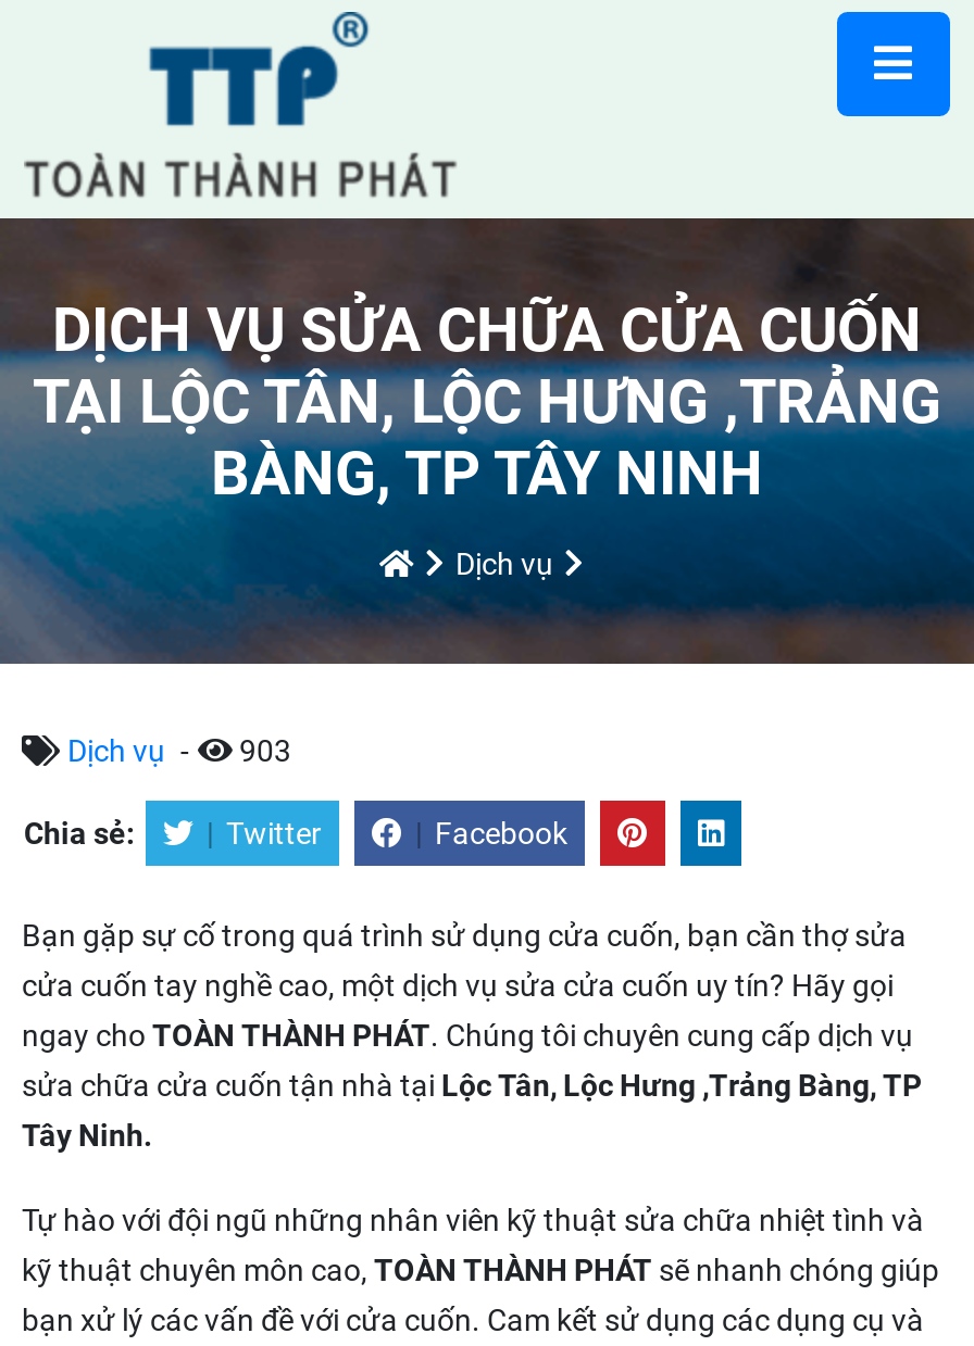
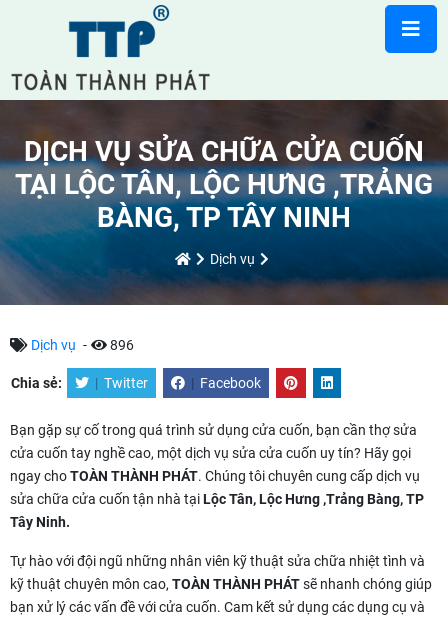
[67,733,291,768] Dịch vụ - 903 -> [31,337,134,353] Dịch vụ - 896

